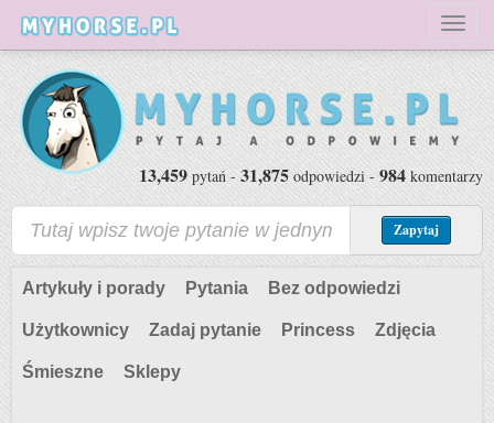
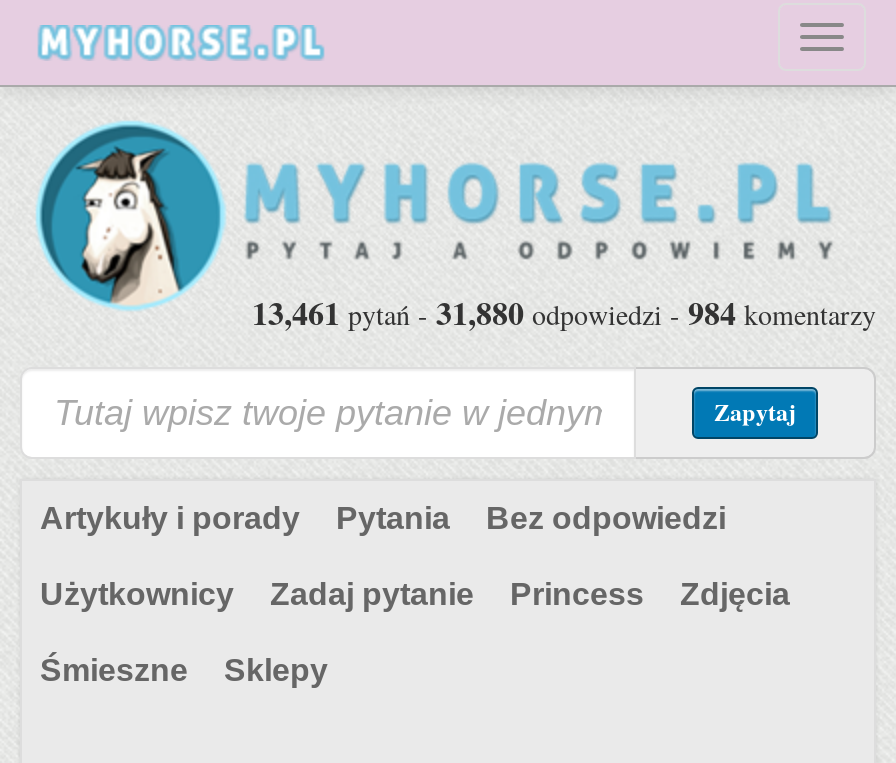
[139,162,483,187] 13,459 pytań - 31,875 odpowiedzi - 984 komentarzy -> [252,289,876,335] 13,461 pytań - 31,880 odpowiedzi - 984 komentarzy

